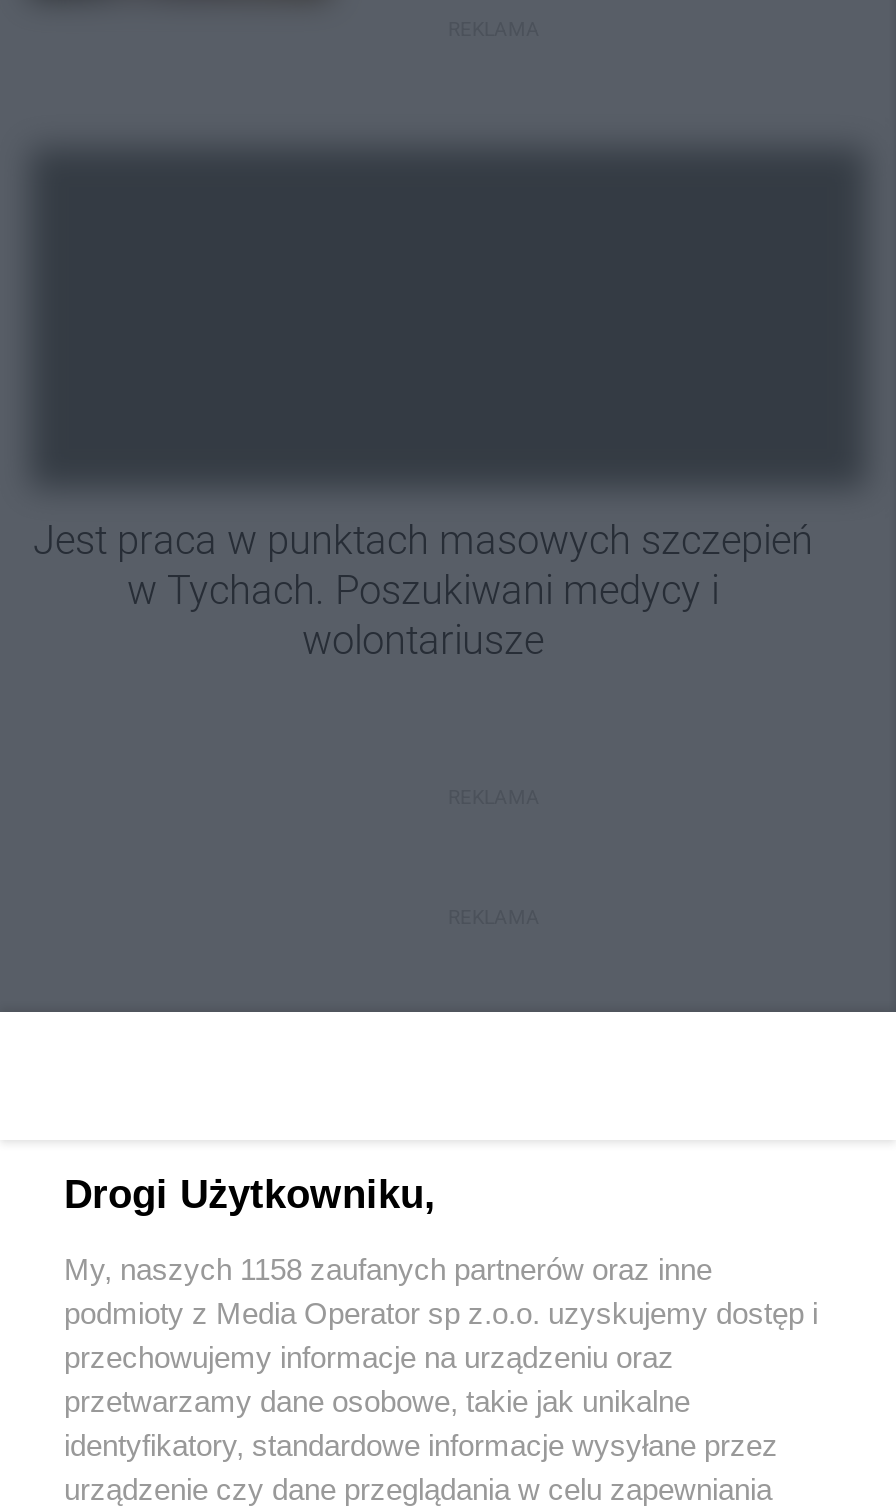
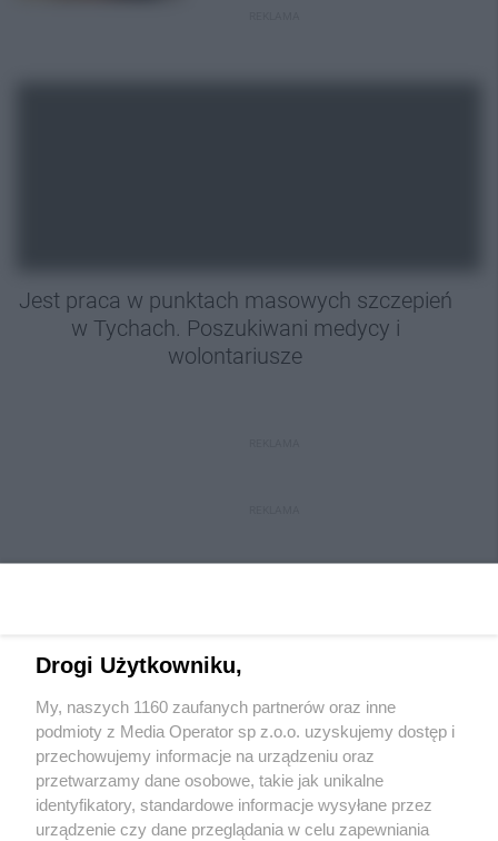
[64,1252,712,1286] My, naszych 1158 zaufanych partnerów oraz inne -> [36,696,396,715] My, naszych 1160 zaufanych partnerów oraz inne

